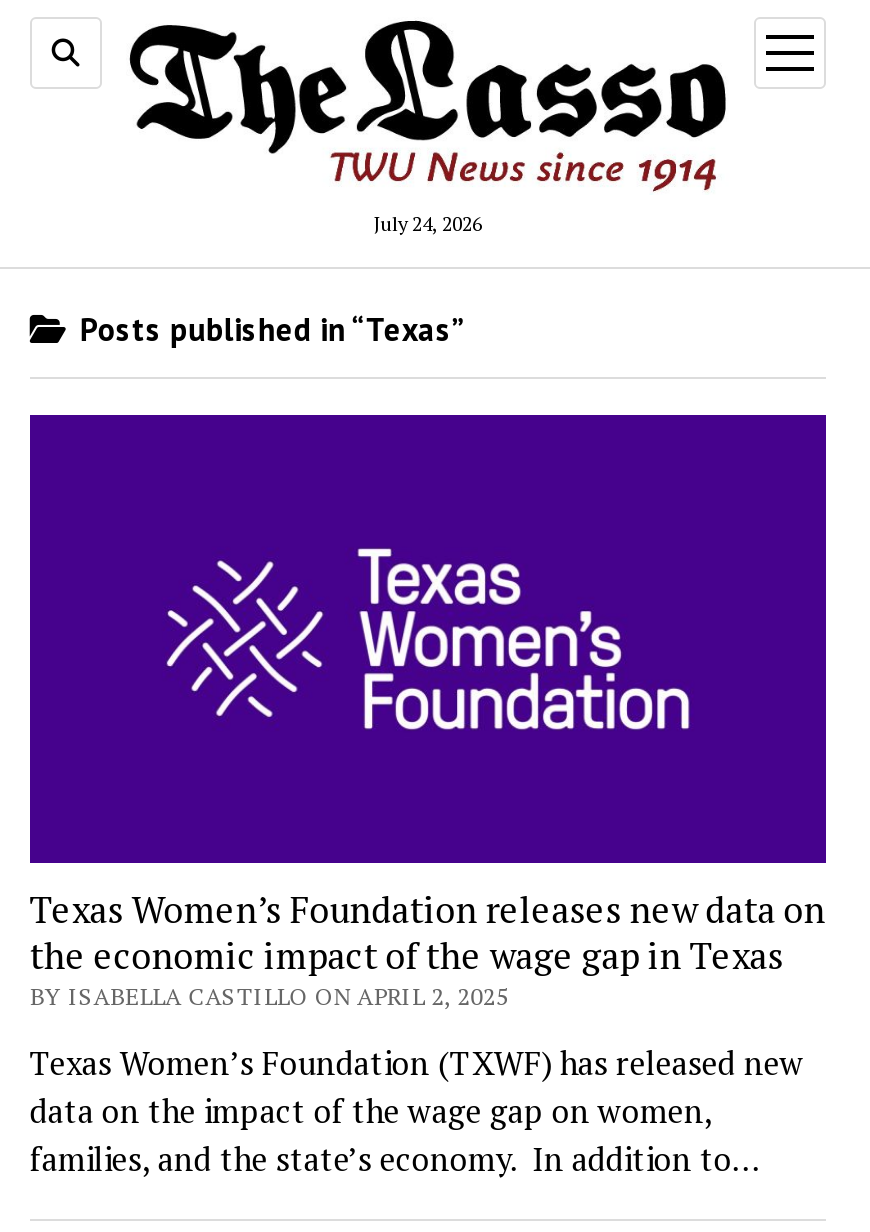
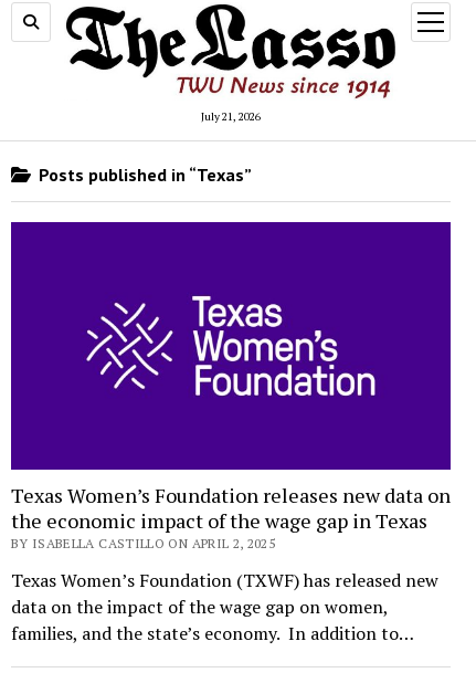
[374,212,482,238] July 24, 2026 -> [201,110,261,124] July 21, 2026

